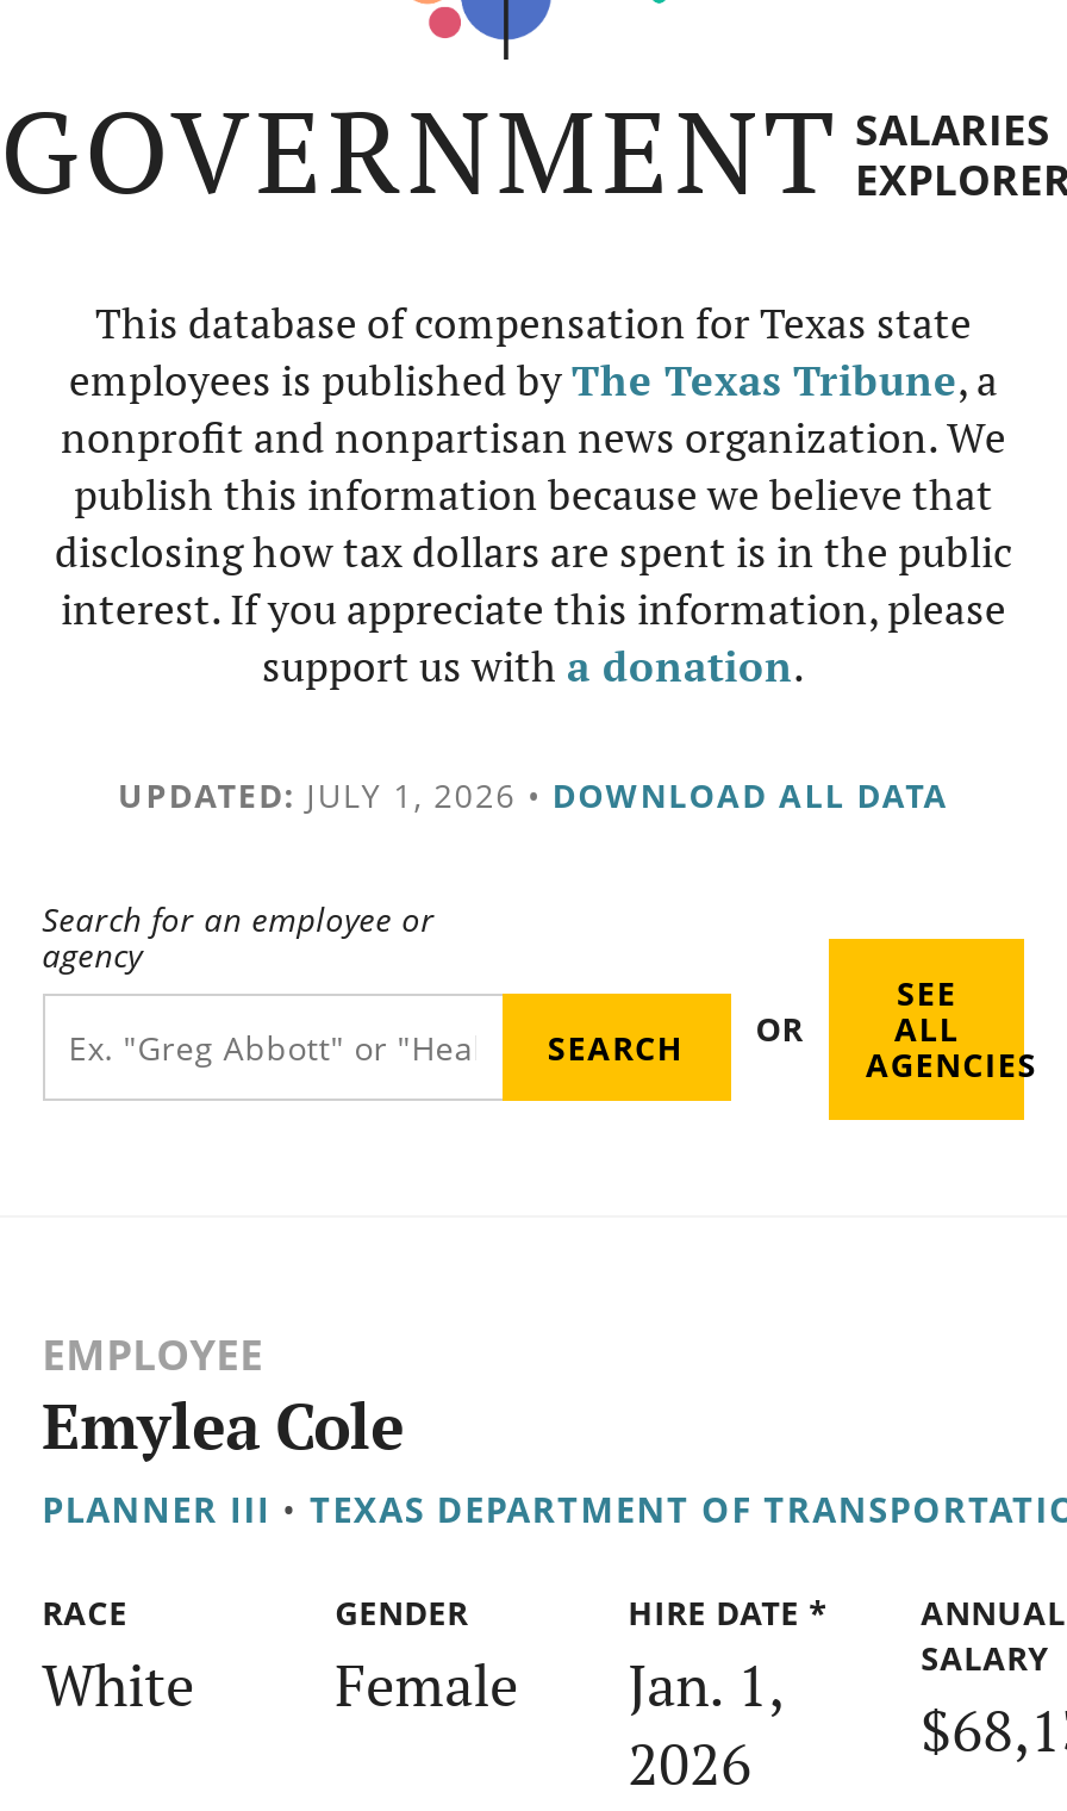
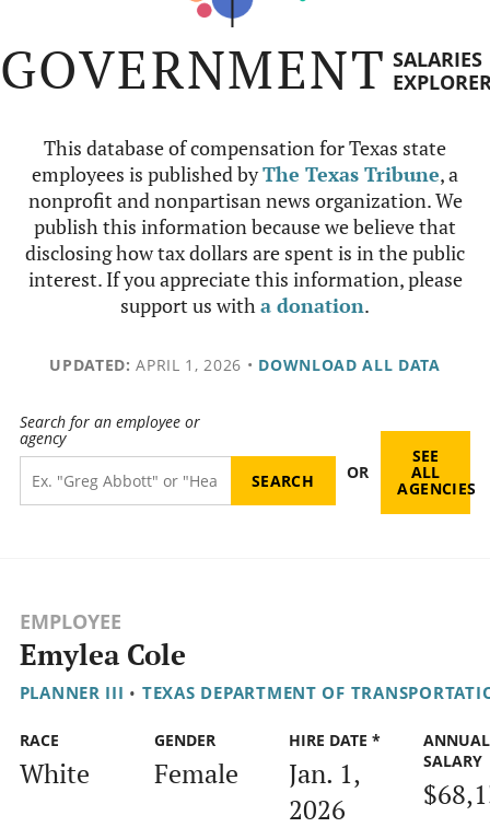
[118,772,949,817] UPDATED: JULY 1, 2026 • DOWNLOAD ALL DATA -> [49,354,441,375] UPDATED: APRIL 1, 2026 • DOWNLOAD ALL DATA

